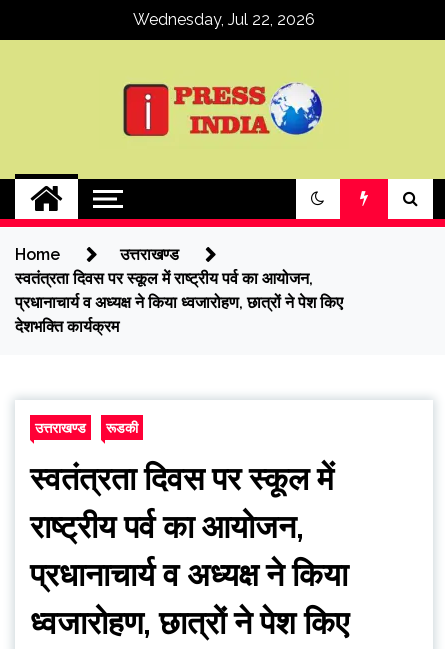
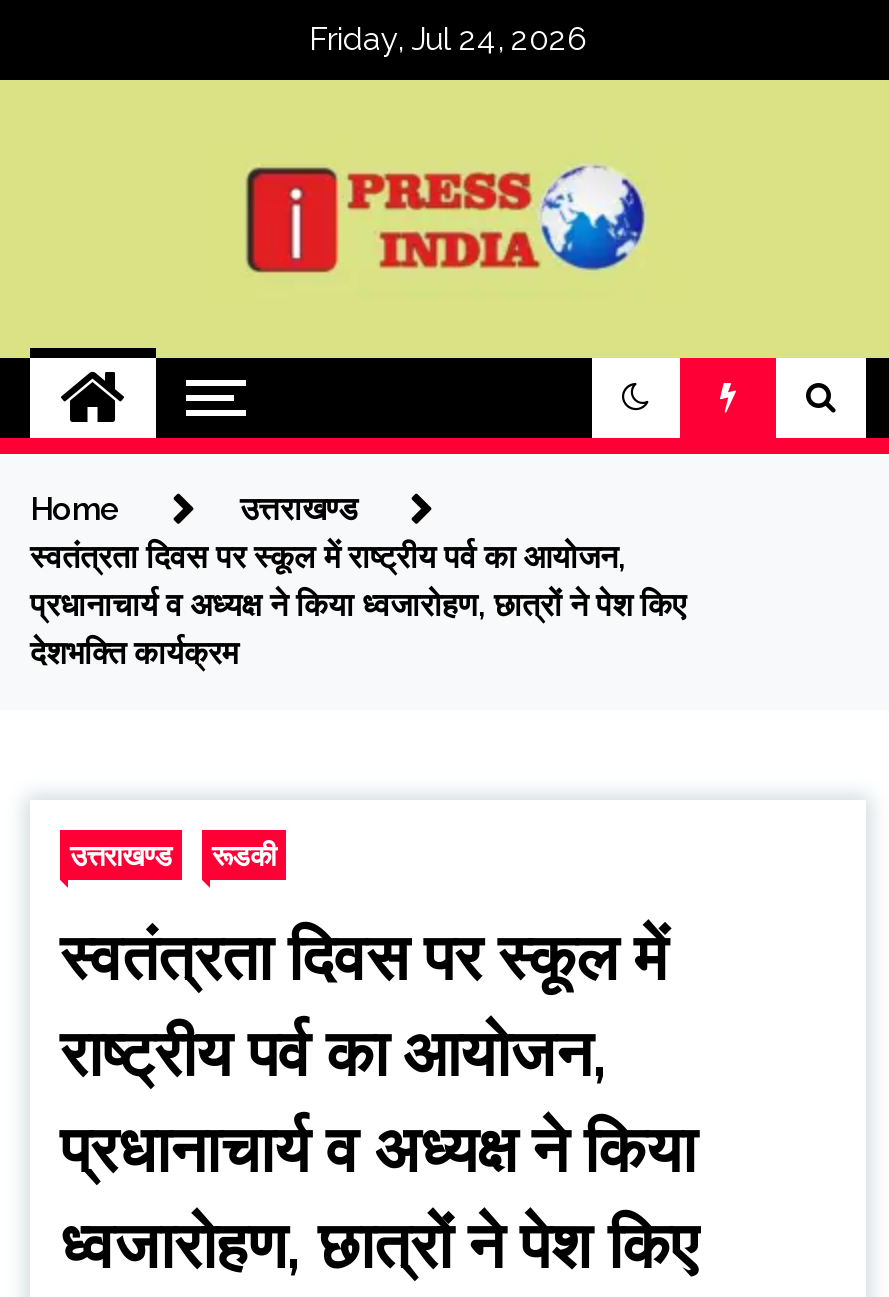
[133,10,315,29] Wednesday, Jul 22, 2026 -> [309,20,587,58] Friday, Jul 24, 2026

